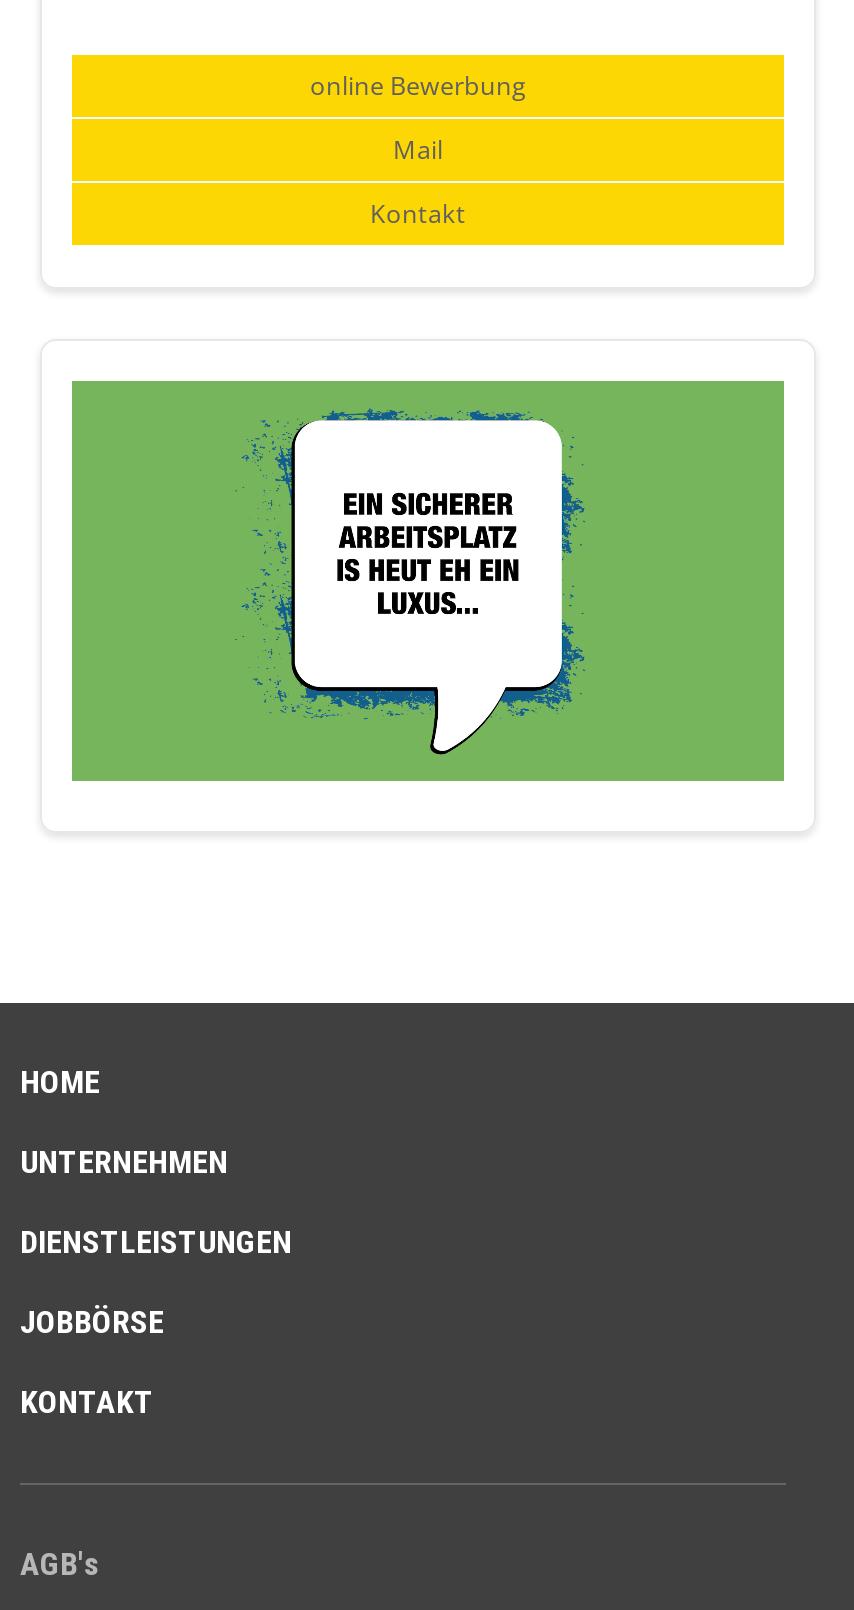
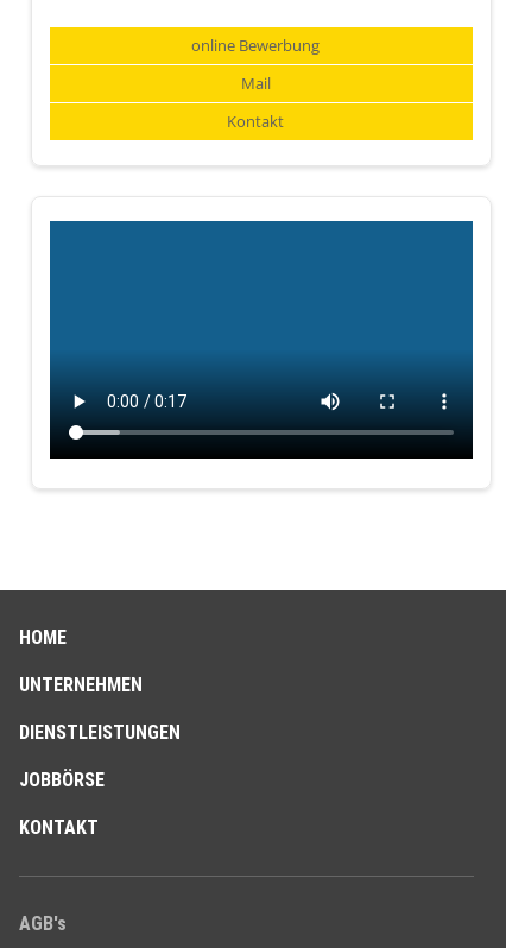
[70,381,786,783] [image] -> [49,221,474,460] [image]

